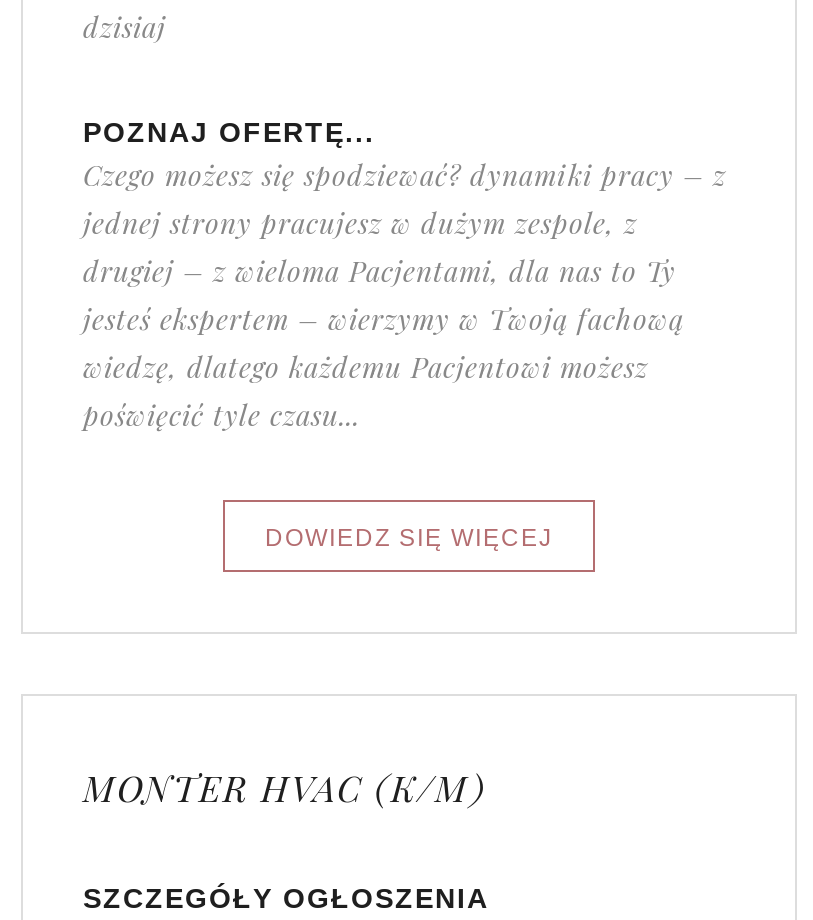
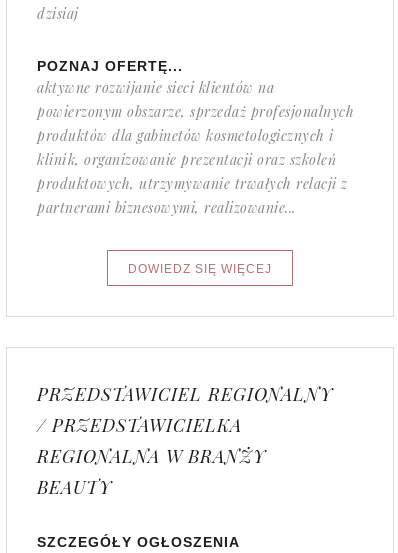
[83,156,726,434] Czego możesz się spodziewać? dynamiki pracy – z | jednej strony pracujesz w dużym zespole, z | drugiej – z wieloma Pacjentami, dla nas to Ty | jesteś ekspertem – wierzymy w Twoją fachową | wiedzę, dlatego każdemu Pacjentowi możesz | poświęcić tyle czasu... -> [37,78,354,217] aktywne rozwijanie sieci klientów na | powierzonym obszarze, sprzedaż profesjonalnych | produktów dla gabinetów kosmetologicznych i | klinik, organizowanie prezentacji oraz szkoleń | produktowych, utrzymywanie trwałych relacji z | partnerami biznesowymi, realizowanie...
[83,764,487,812] MONTER HVAC (K/M) -> [37,382,333,499] PRZEDSTAWICIEL REGIONALNY | / PRZEDSTAWICIELKA | REGIONALNA W BRANŻY | BEAUTY

